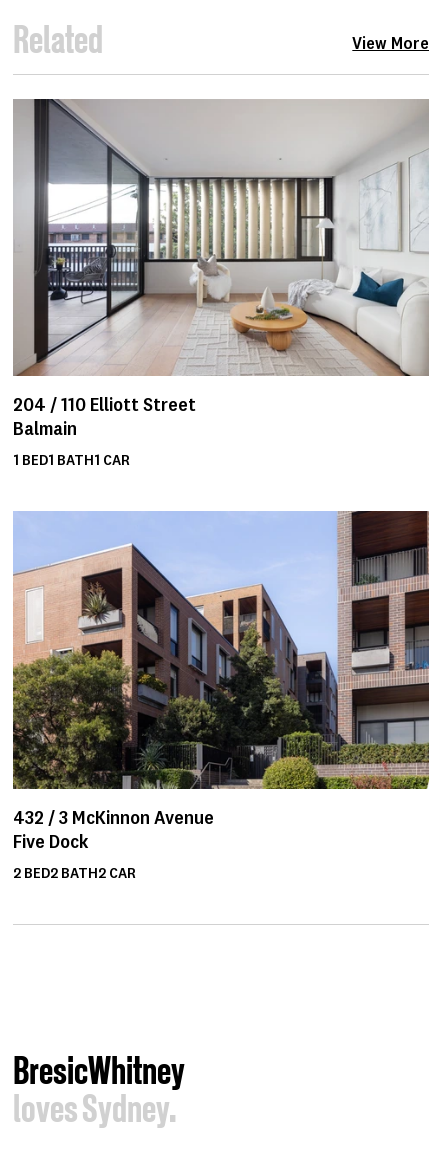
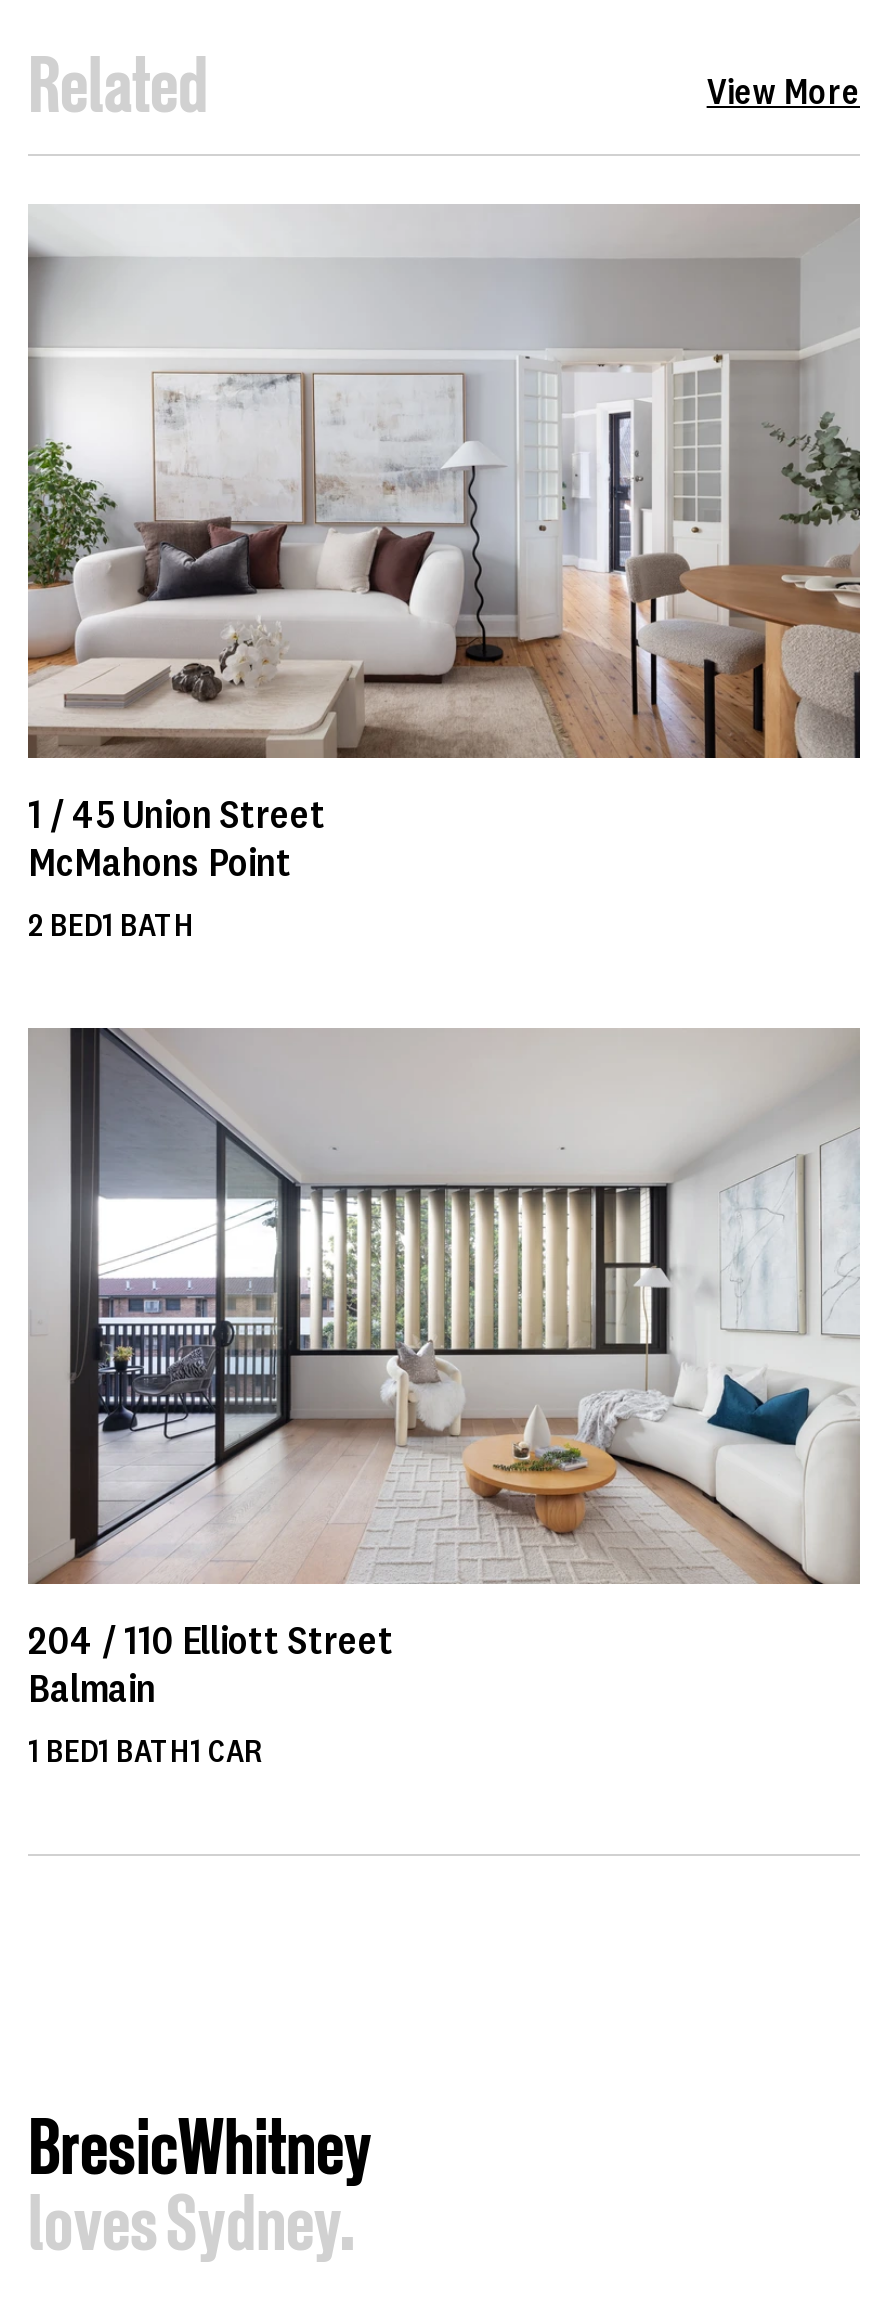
none -> [28,206,862,944] [image] | 1 / 45 Union Street | McMahons Point | 2 BED 1 BATH
moved [13,98,430,469] -> [28,1026,862,1769]: [image] | 204 / 110 Elliott Street | Balmain | 1 BED 1 BATH 1 CAR
[13,511,430,882] [image] | 432 /3 McKinnon Avenue | Five Dock | 2 BED2 BATH2 CAR -> none

